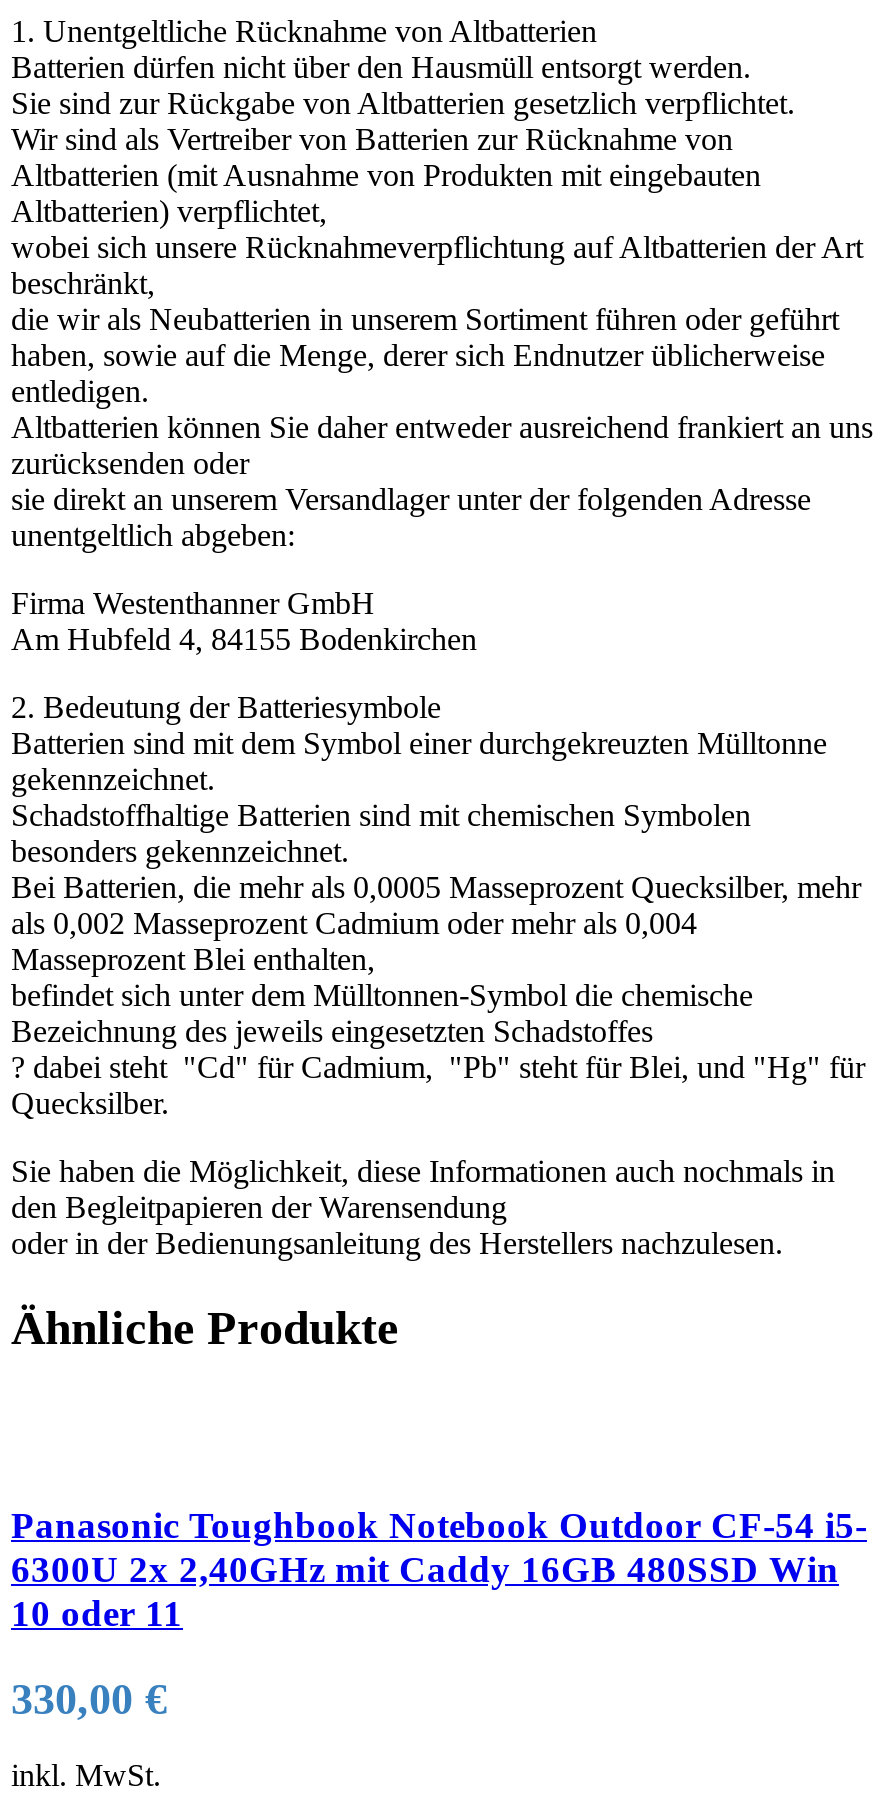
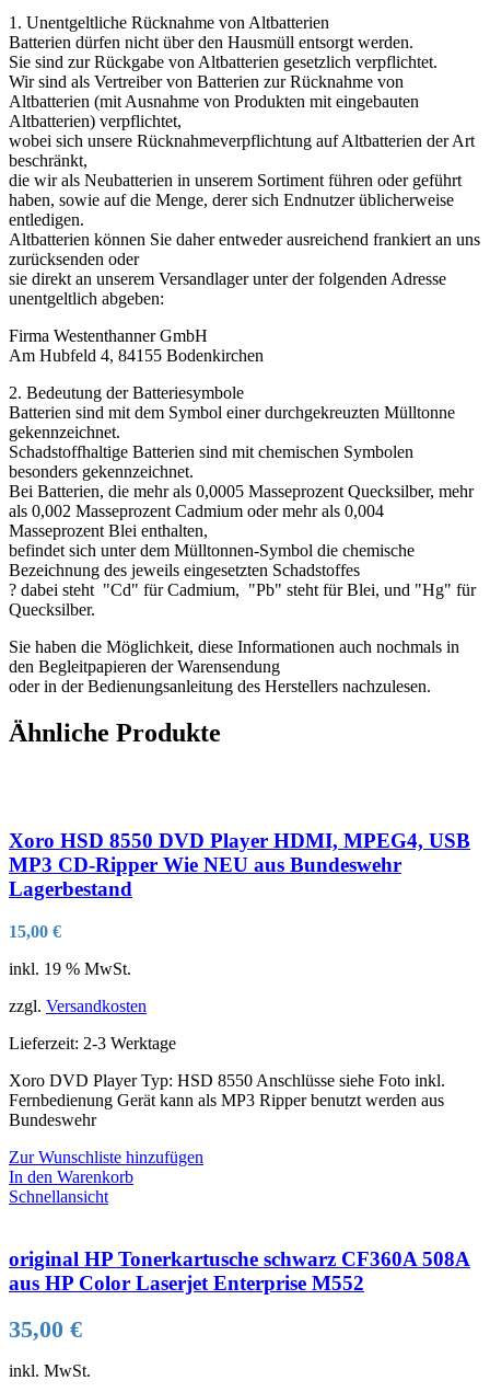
[11,1504,867,1724] Panasonic Toughbook Notebook Outdoor CF-54 i5- | 6300U 2x 2,40GHz mit Caddy 16GB 480SSD Win | 10 oder 11 | 330,00 € -> [9,829,470,1343] Xoro HSD 8550 DVD Player HDMI, MPEG4, USB | MP3 CD-Ripper Wie NEU aus Bundeswehr | Lagerbestand | 15,00 € | inkl. 19 % MwSt. | zzgl. Versandkosten | Lieferzeit: 2-3 Werktage | Xoro DVD Player Typ: HSD 8550 Anschlüsse siehe Foto inkl. | Fernbedienung Gerät kann als MP3 Ripper benutzt werden aus | Bundeswehr | Zur Wunschliste hinzufügen | In den Warenkorb | Schnellansicht | original HP Tonerkartusche schwarz CF360A 508A | aus HP Color Laserjet Enterprise M552 | 35,00 €

